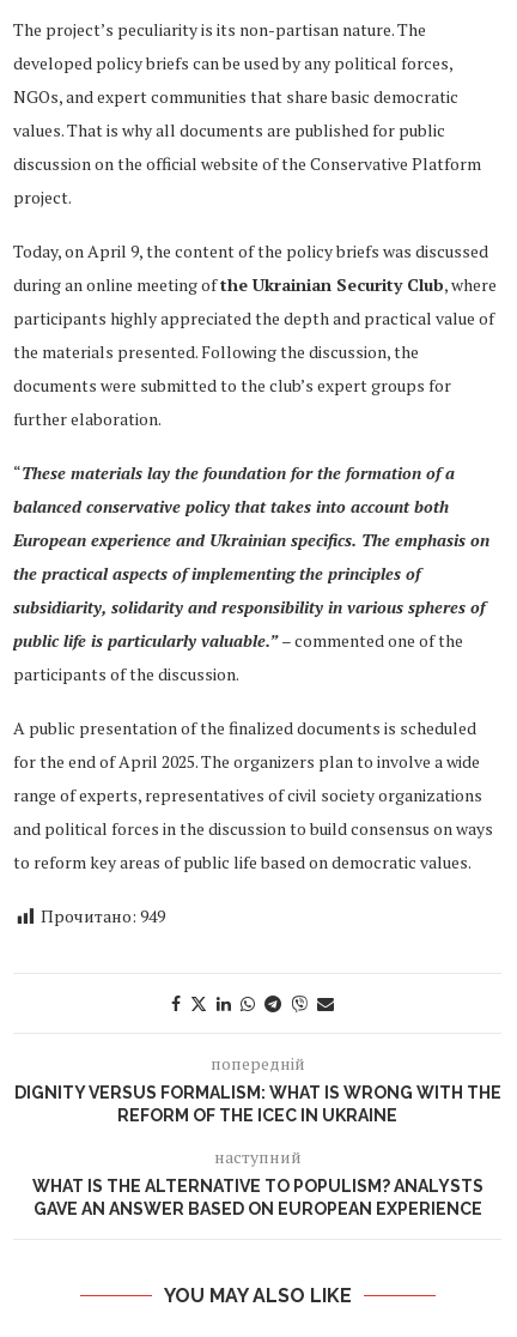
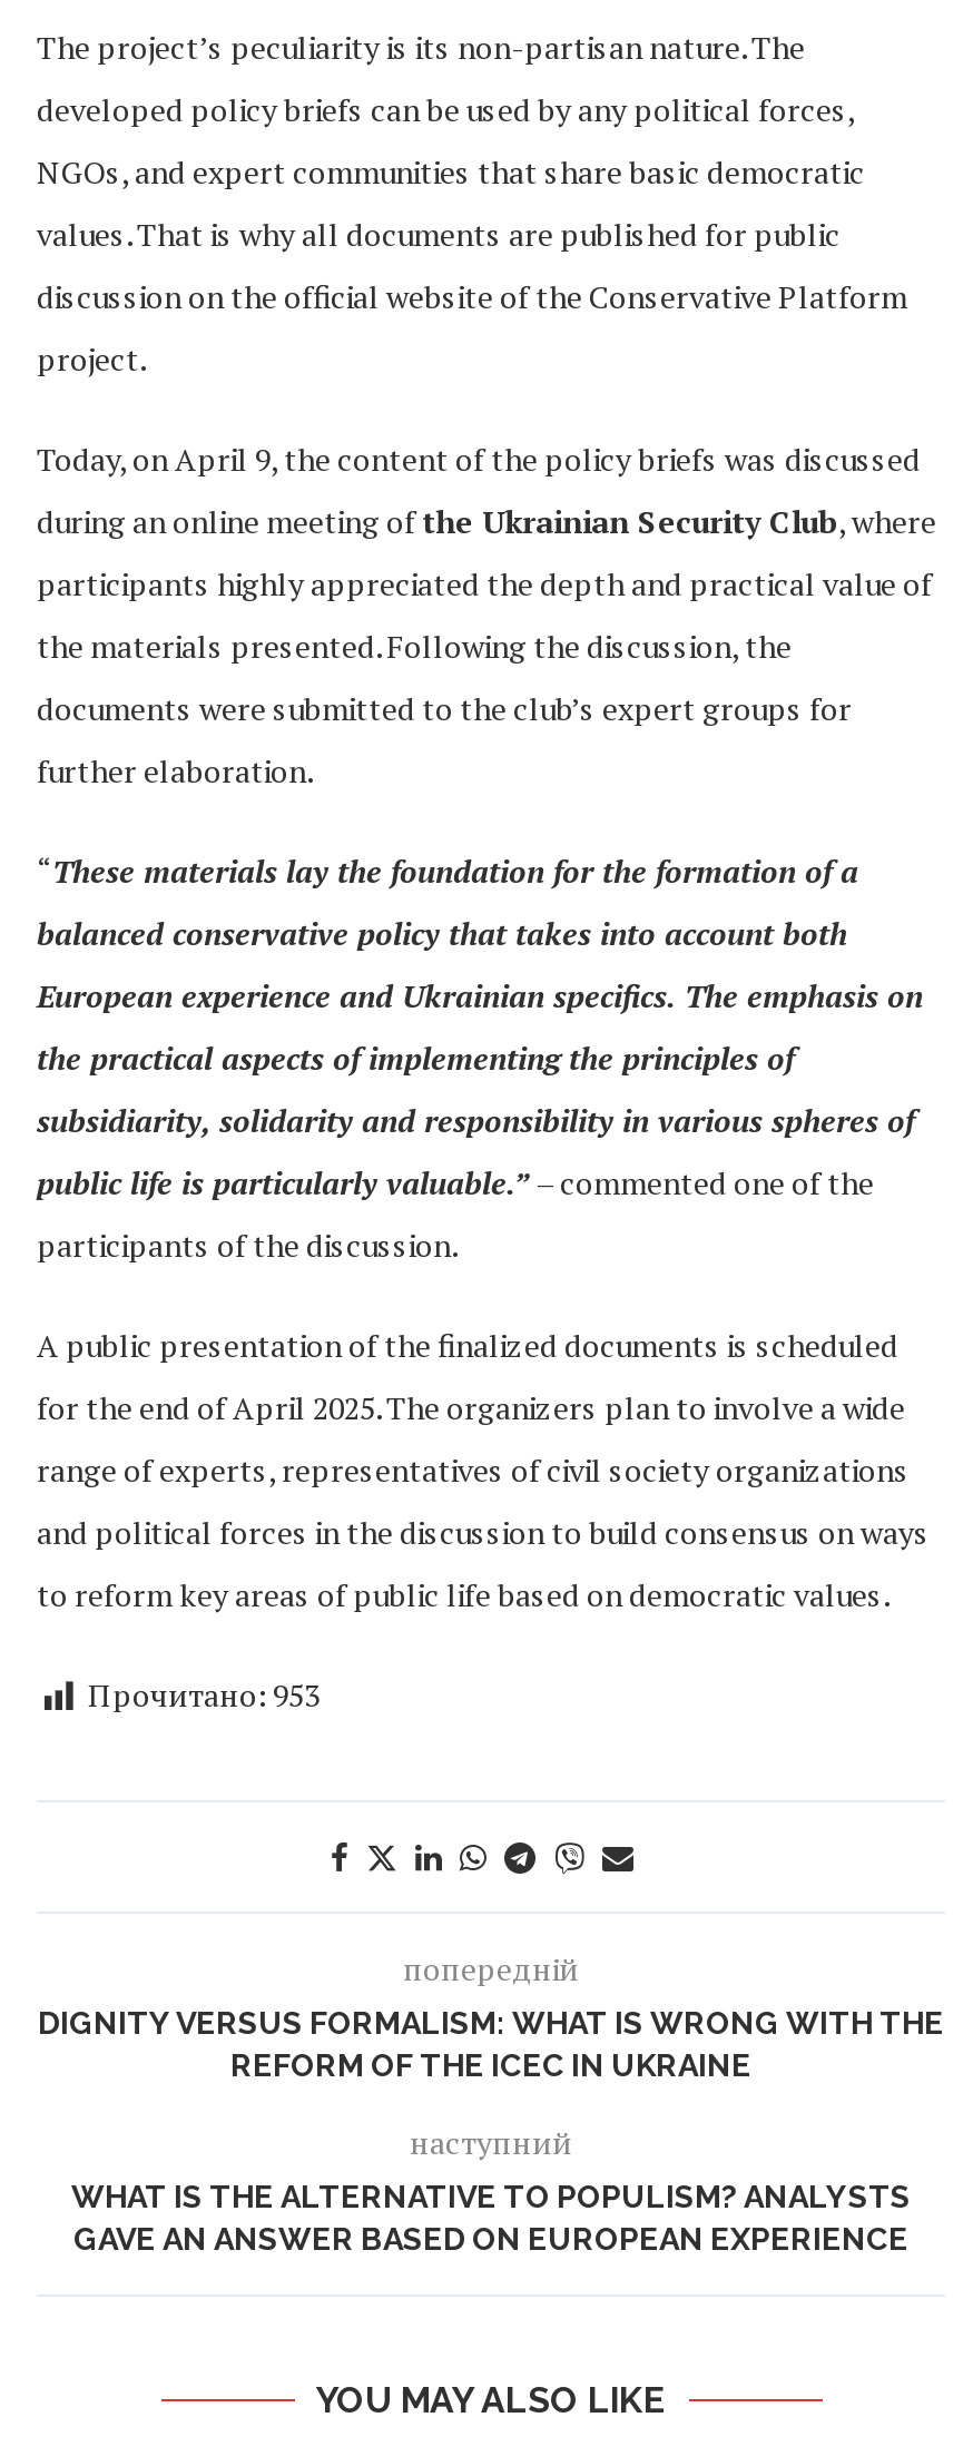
[41,905,165,928] Прочитано: 949 -> [88,1674,320,1716] Прочитано: 953

